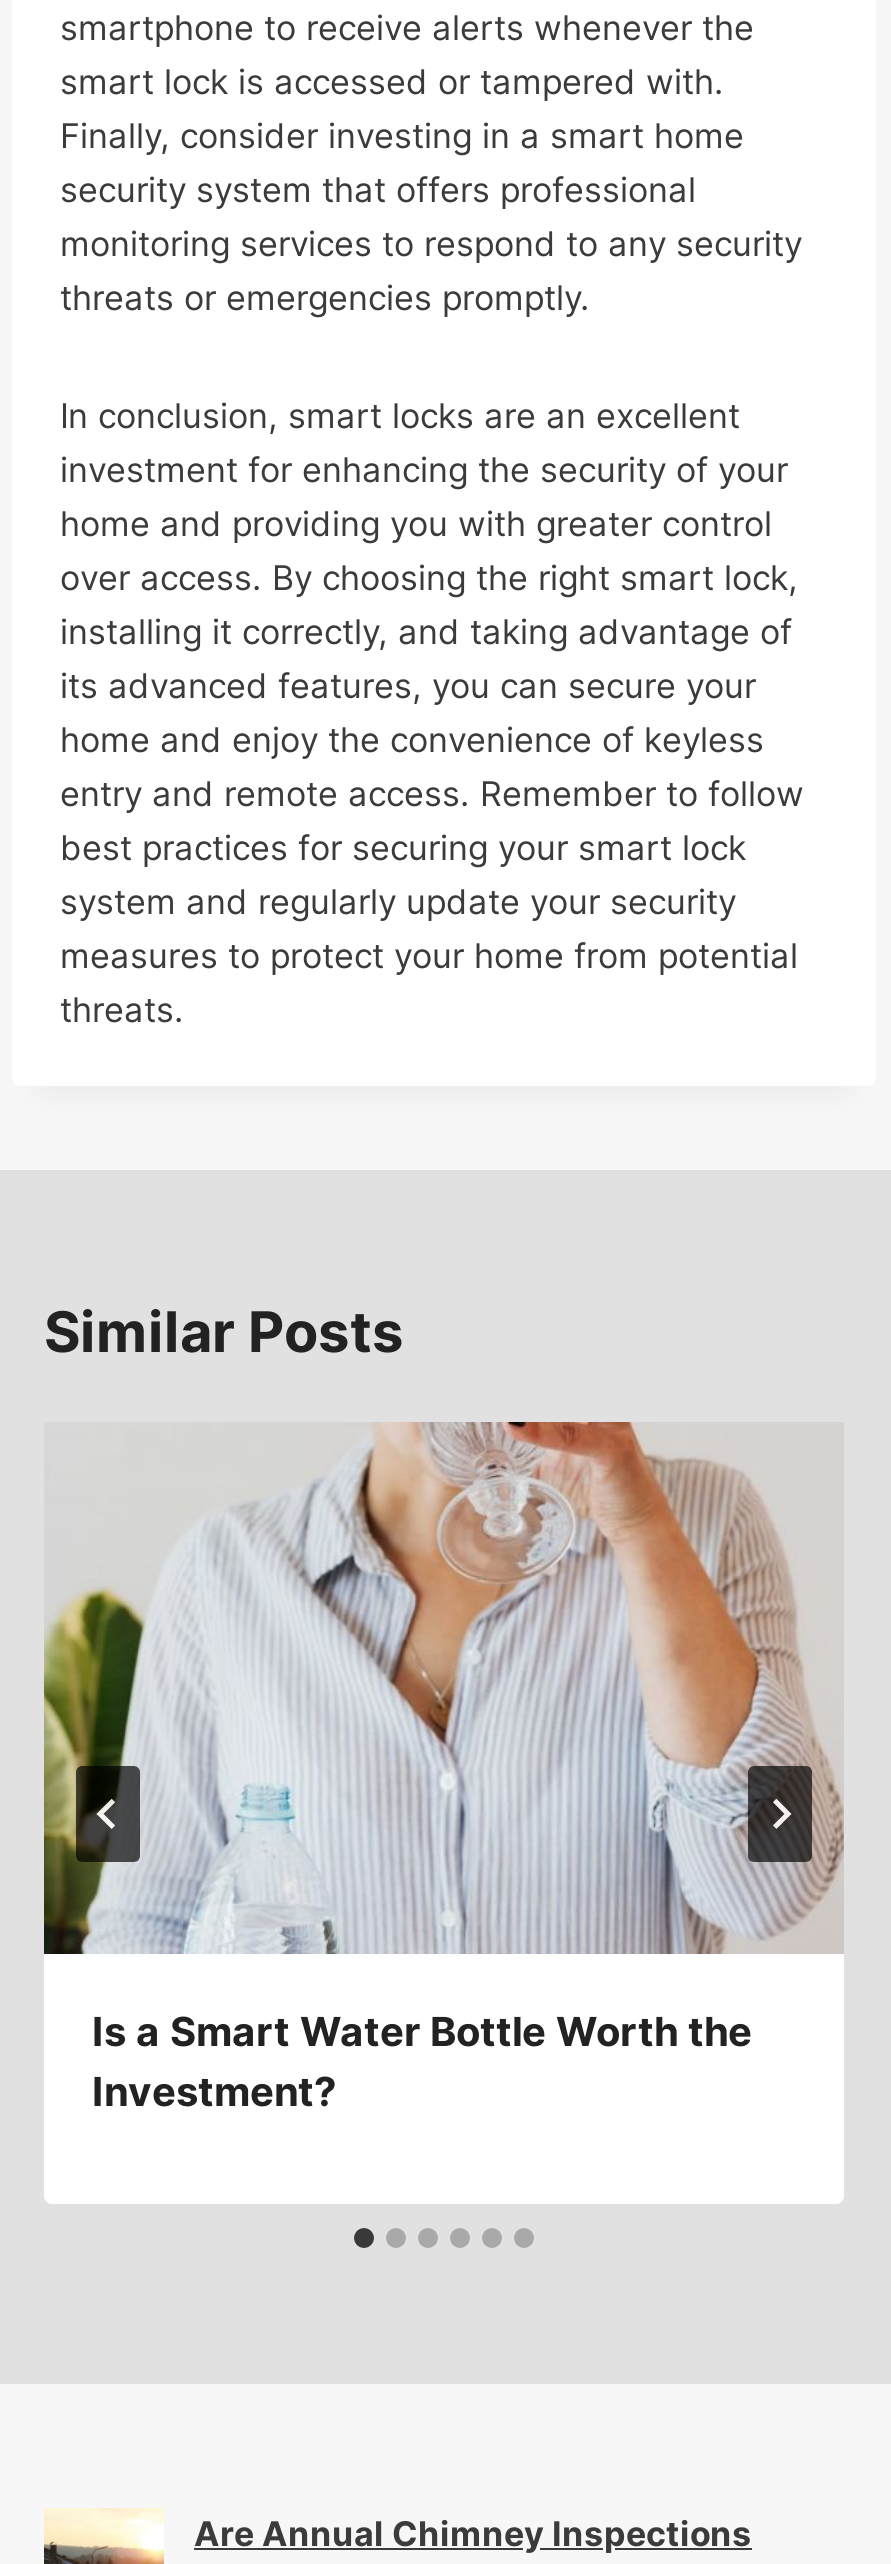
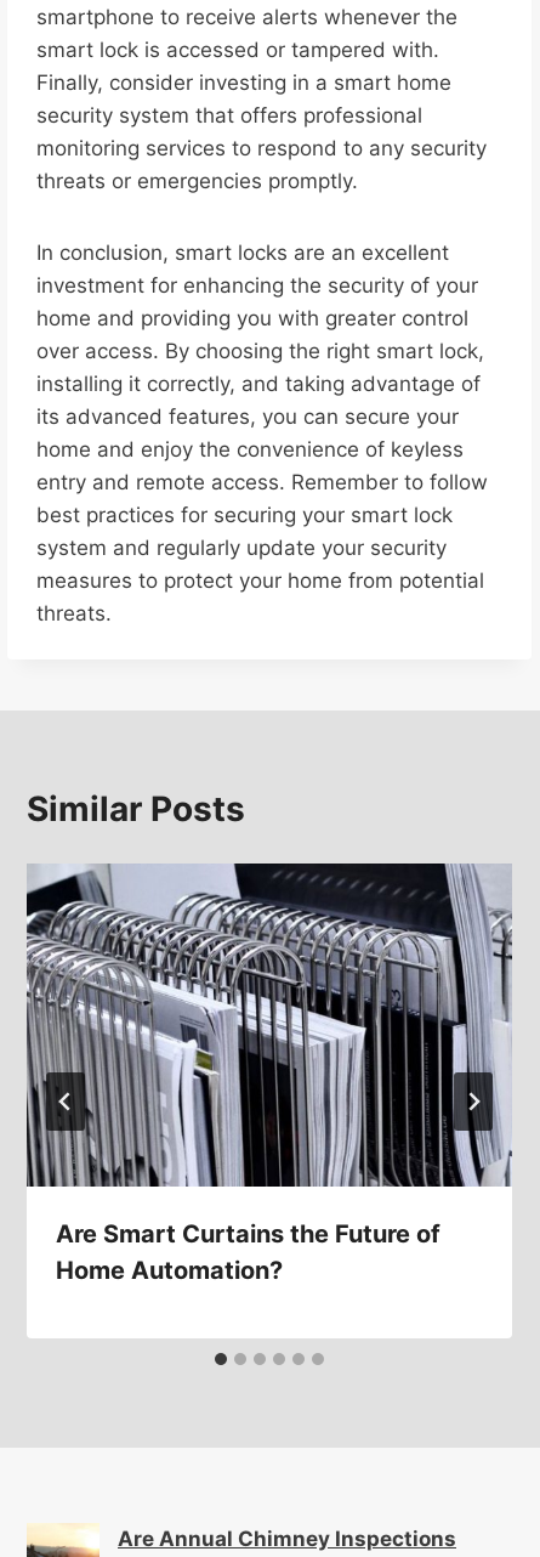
[42,1420,846,2117] [image] | Is a Smart Water Bottle Worth the | Investment? -> [25,862,513,1285] [image] | Are Smart Curtains the Future of | Home Automation?

